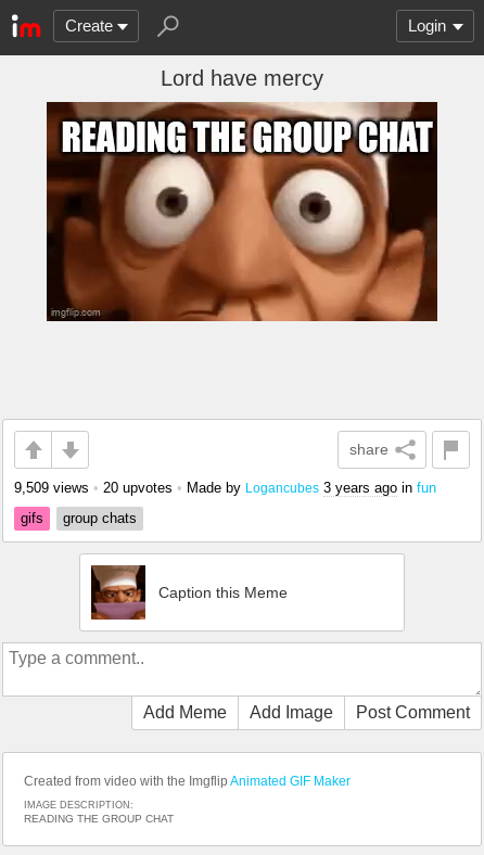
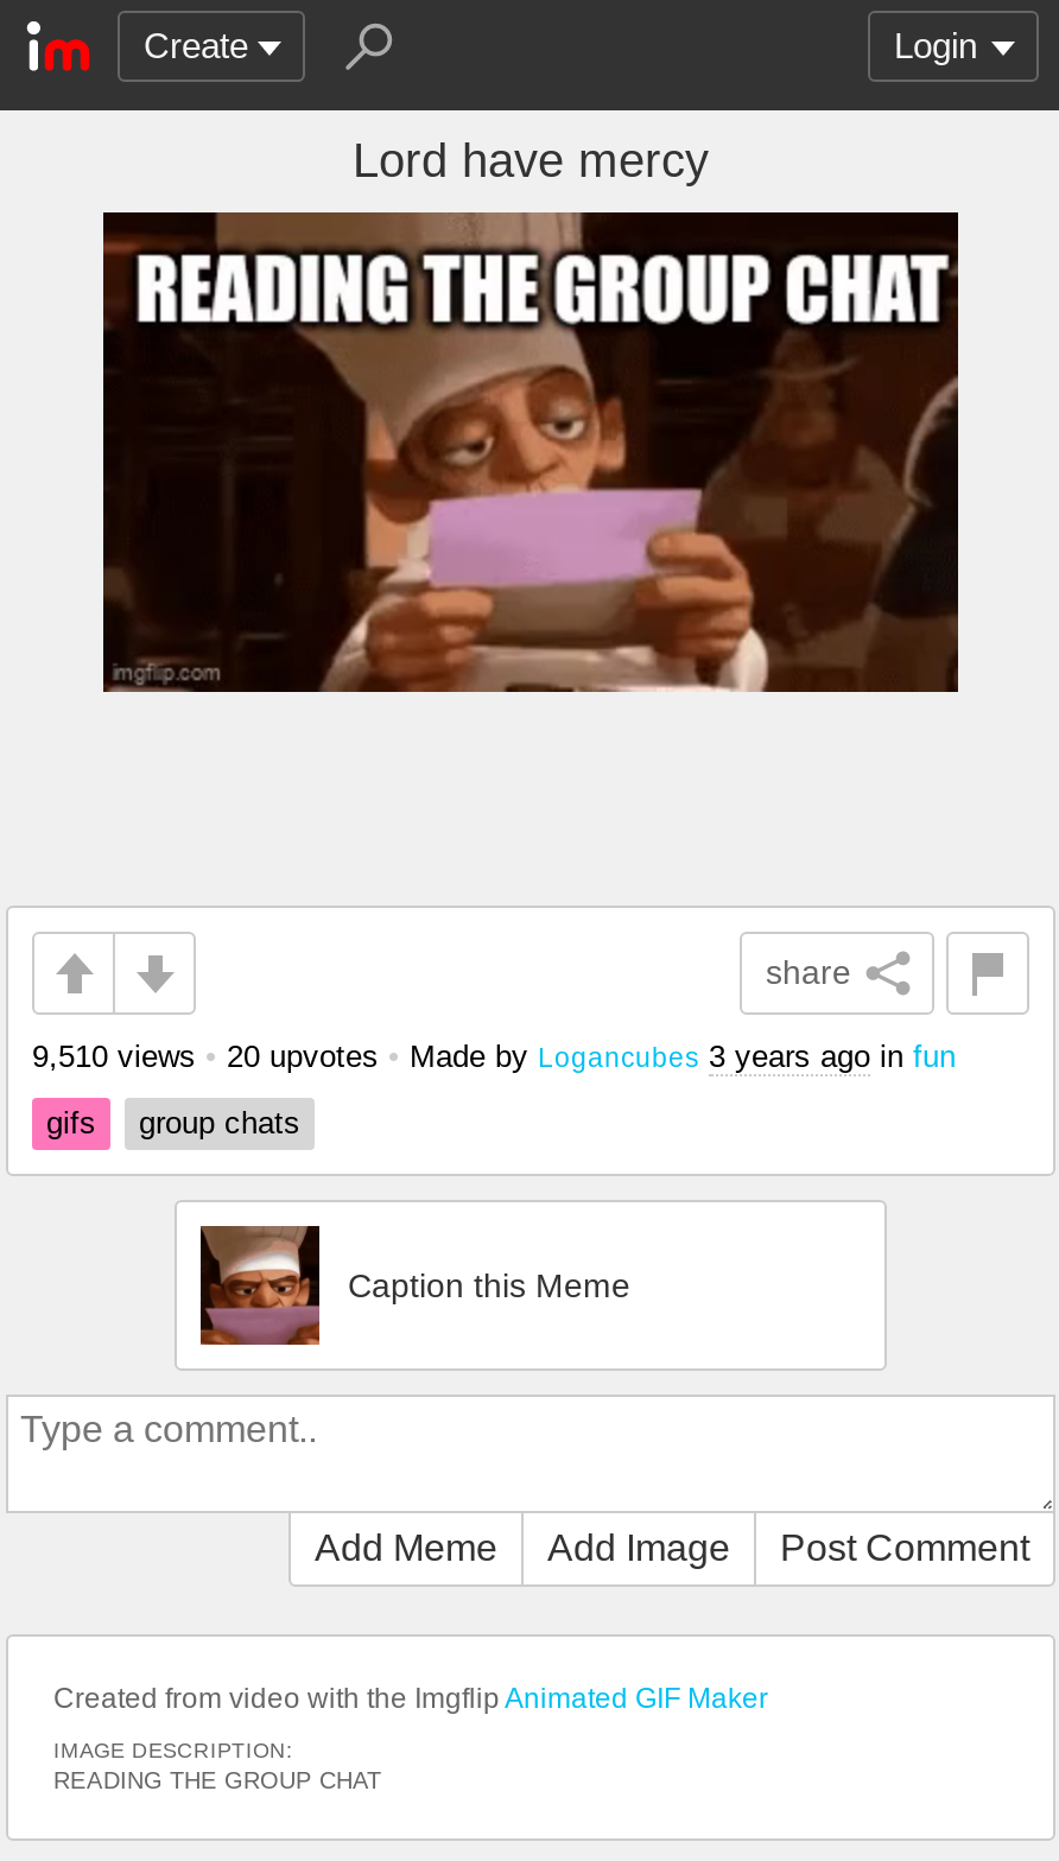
[47,101,437,322] [image] -> [103,210,960,694] [image]
[14,480,436,496] 9,509 views • 20 upvotes • Made by Logancubes 3 years ago in fun -> [32,1039,956,1074] 9,510 views • 20 upvotes • Made by Logancubes 3 years ago in fun

